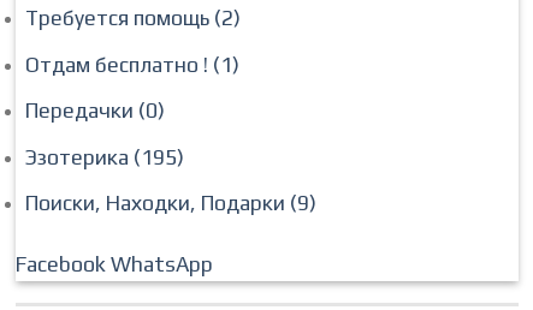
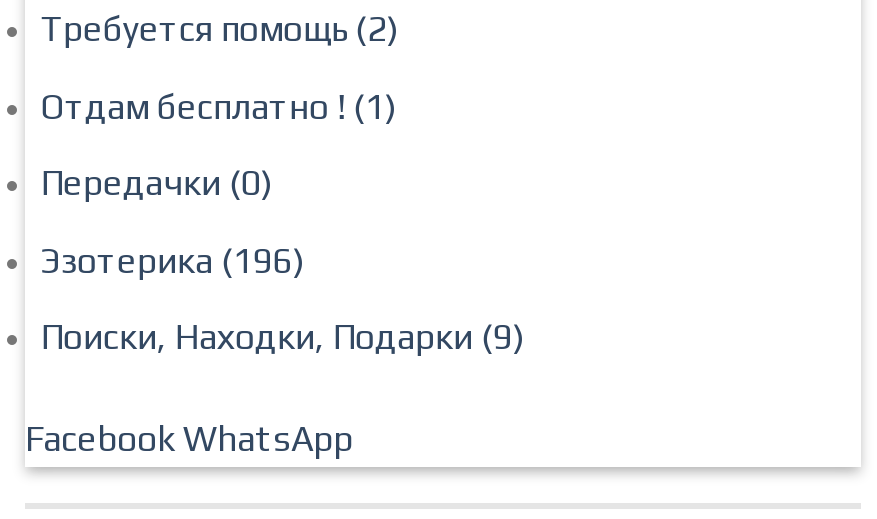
[25,145,184,169] Эзотерика (195) -> [41,241,305,281] Эзотерика (196)

